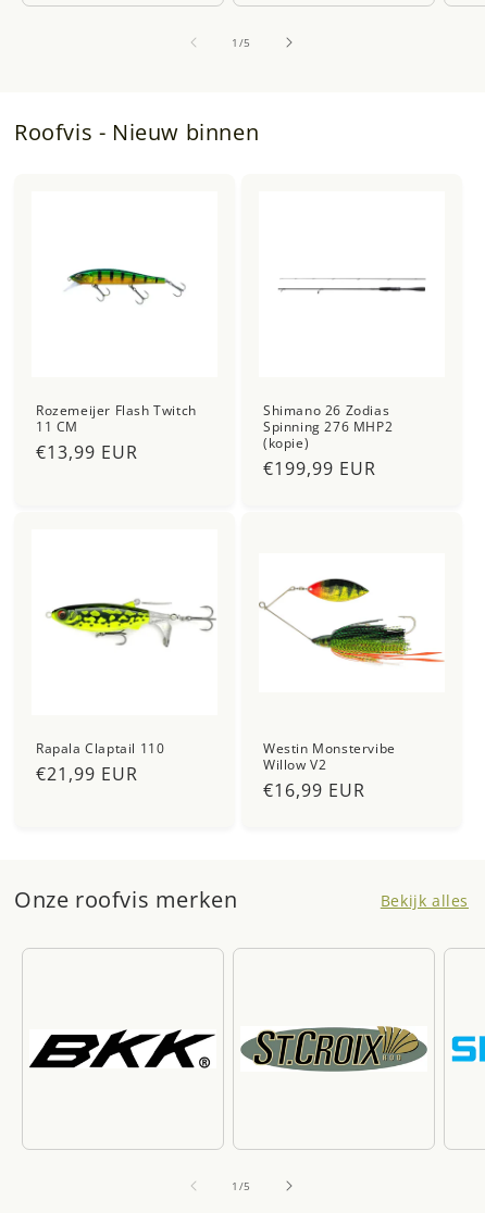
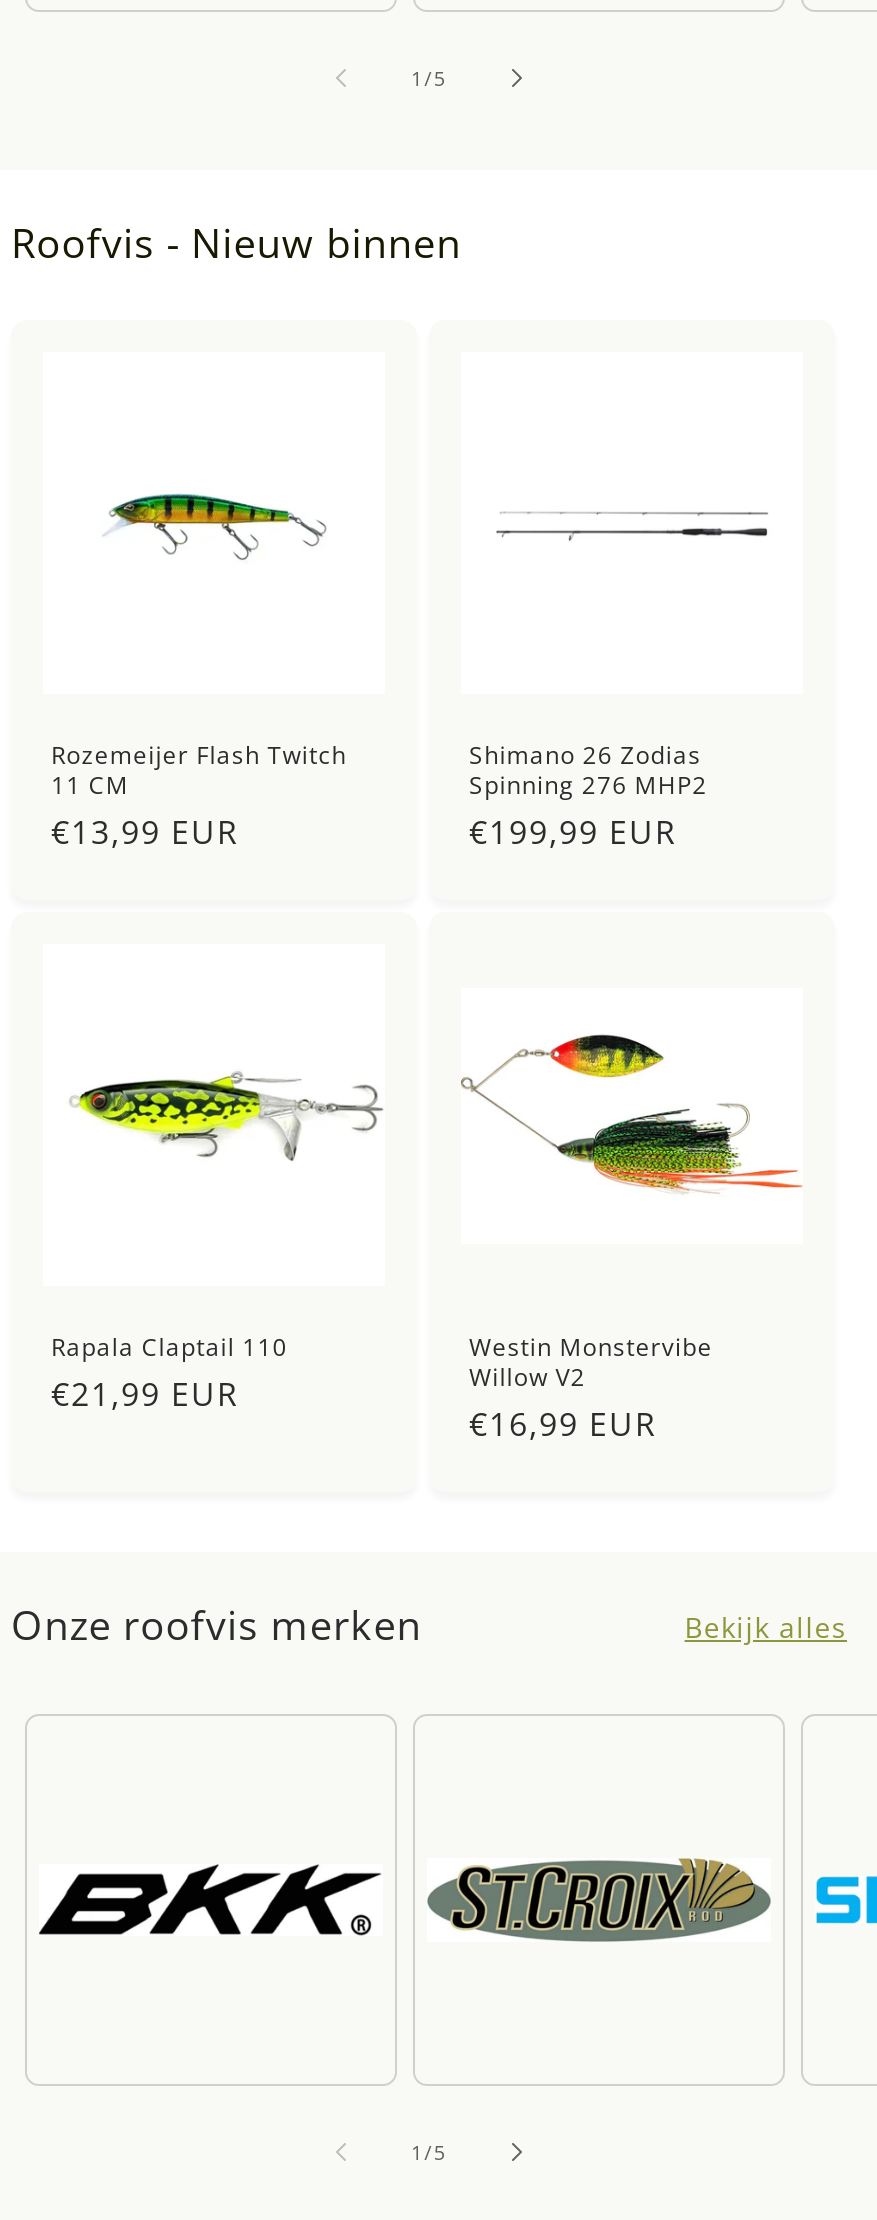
[263,434,309,452] (kopie) -> none

